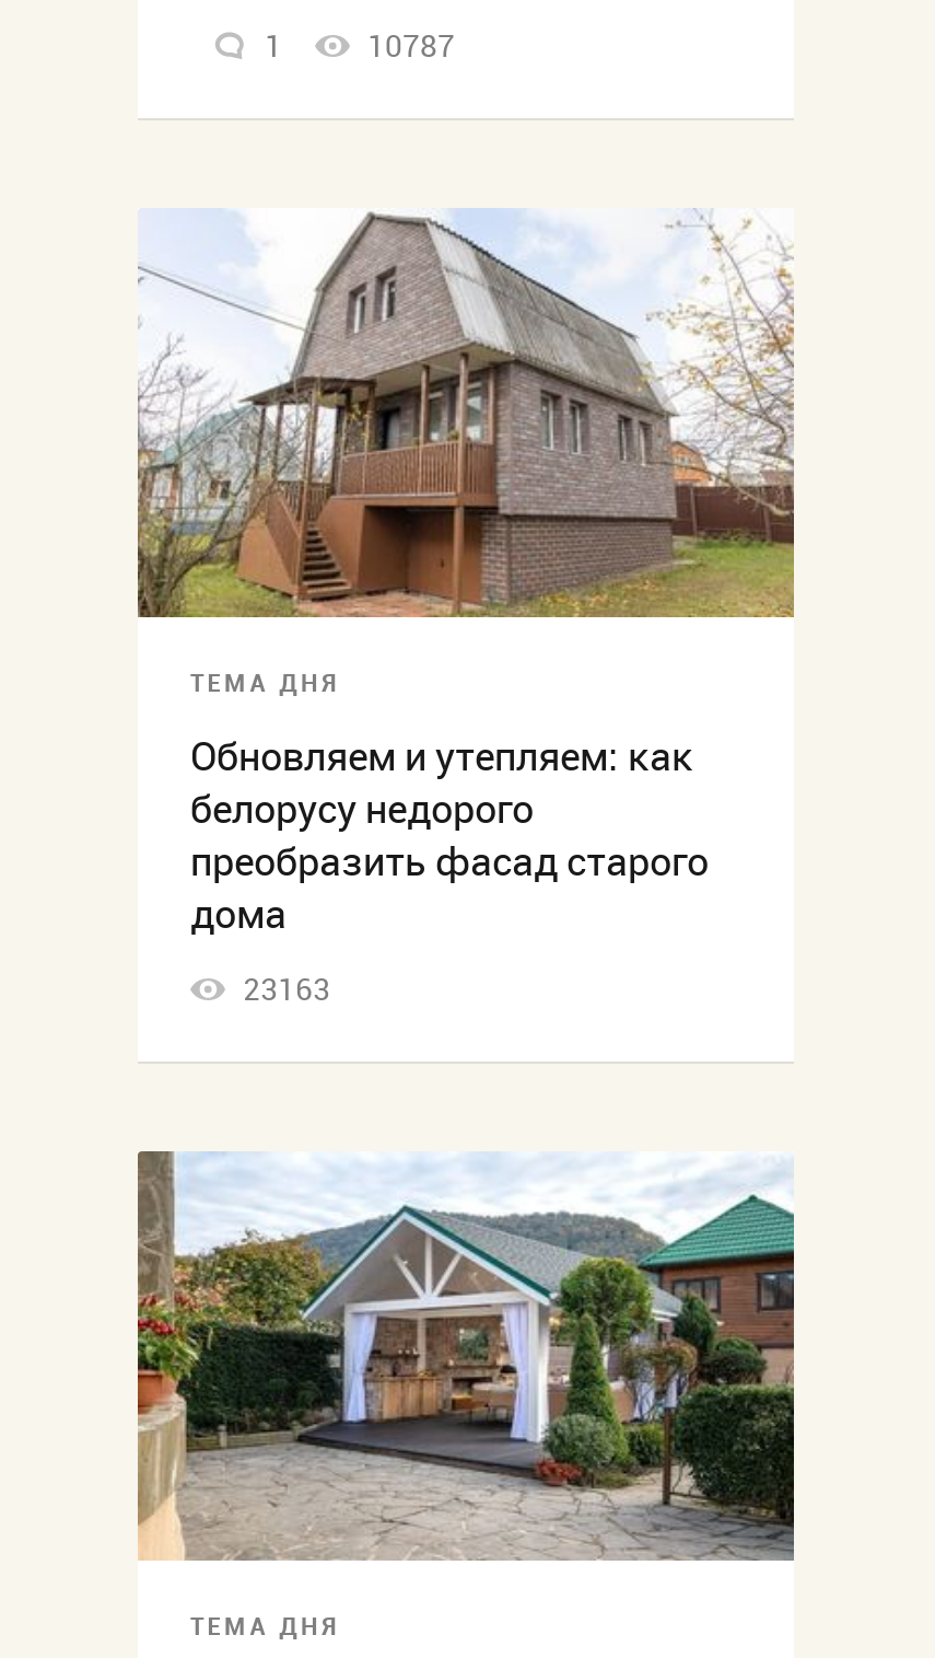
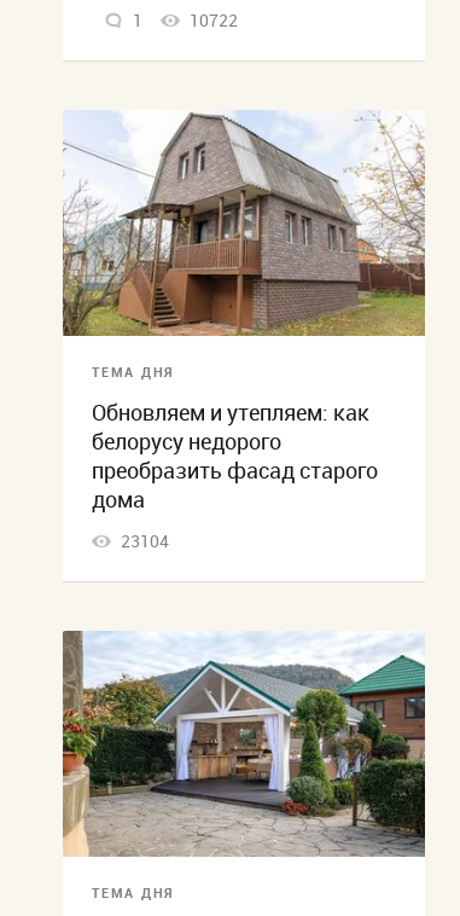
[367,28,455,63] 10787 -> [190,11,238,30] 10722
[243,972,330,1007] 23163 -> [121,532,169,551] 23104

